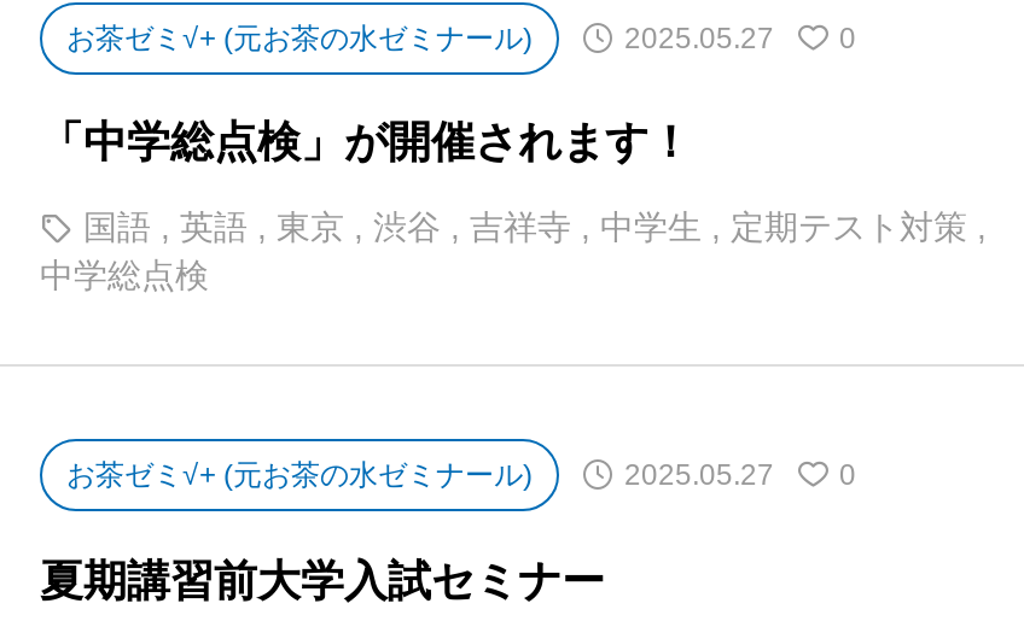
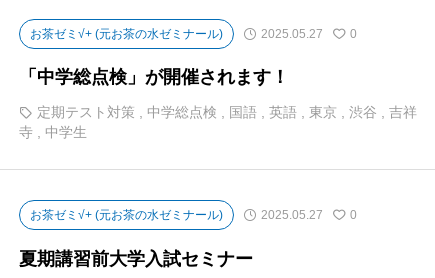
[40,208,987,294] 国語 ,英語 ,東京 ,渋谷 ,吉祥寺 ,中学生 ,定期テスト対策 , | 中学総点検 -> [19,104,417,140] 定期テスト対策 ,中学総点検 ,国語 ,英語 ,東京 ,渋谷 ,吉祥 | 寺 ,中学生

